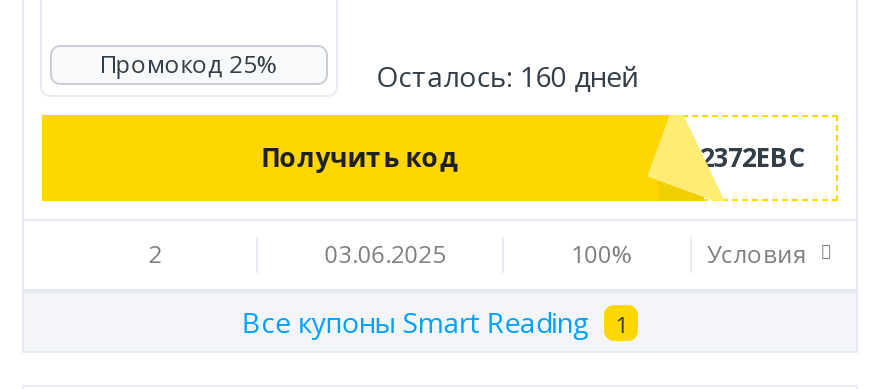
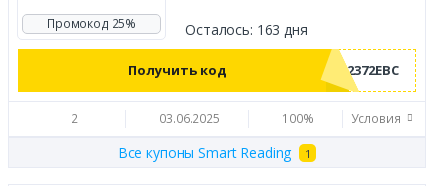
[376,57,637,95] Осталось: 160 дней -> [185,20,308,39] Осталось: 163 дня

